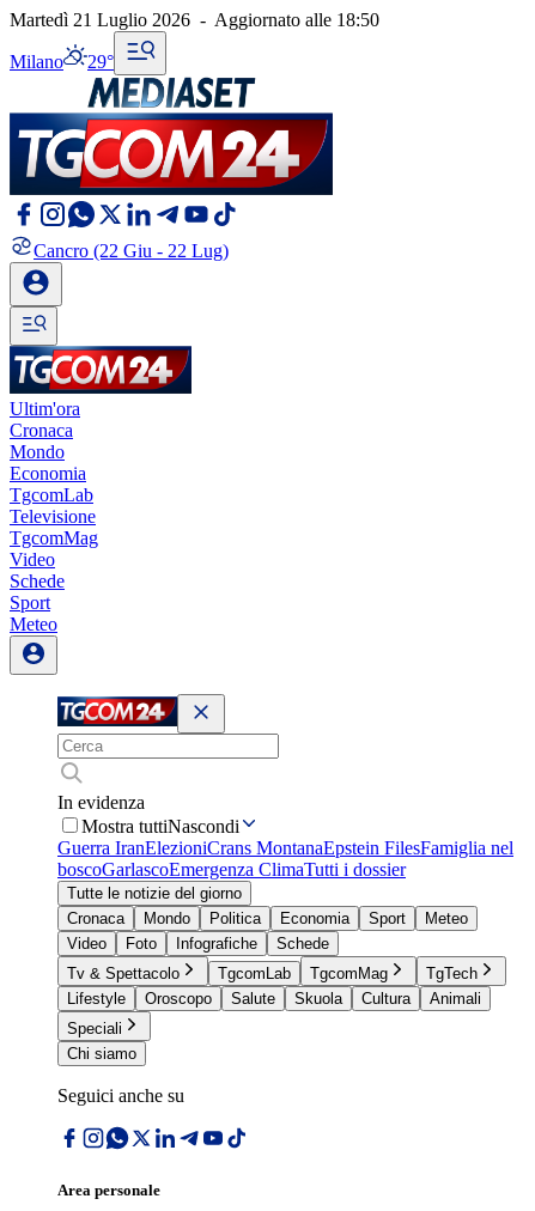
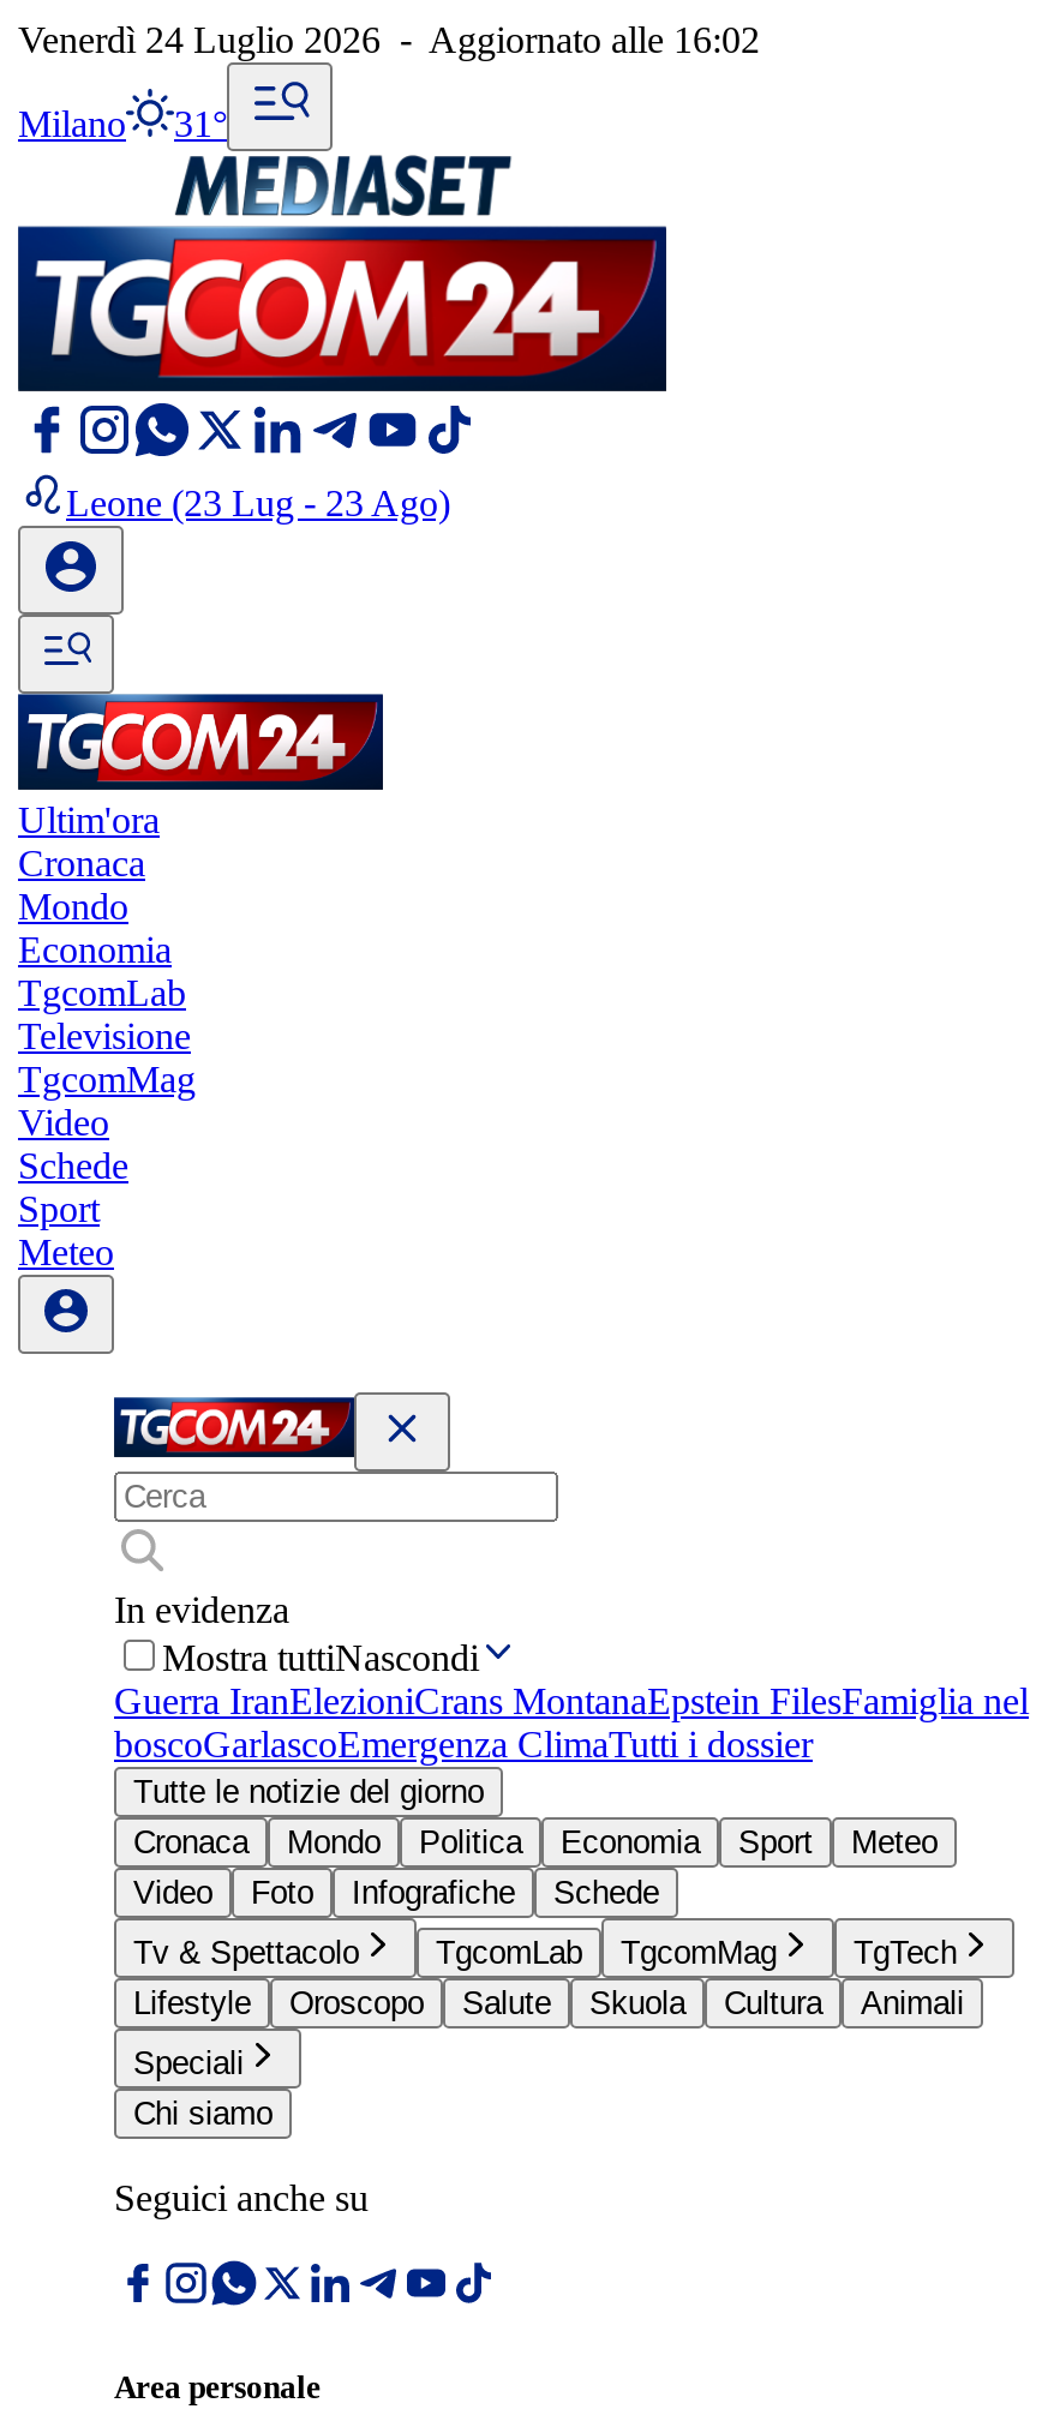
[10,10,379,30] Martedì 21 Luglio 2026 - Aggiornato alle 18:50 -> [18,19,760,60] Venerdì 24 Luglio 2026 - Aggiornato alle 16:02
[10,51,114,72] Milano 29° -> [18,103,227,144] Milano 31°
[34,241,229,261] Cancro (22 Giu - 22 Lug) -> [66,483,450,523] Leone (23 Lug - 23 Ago)

